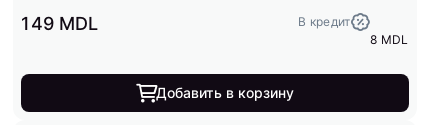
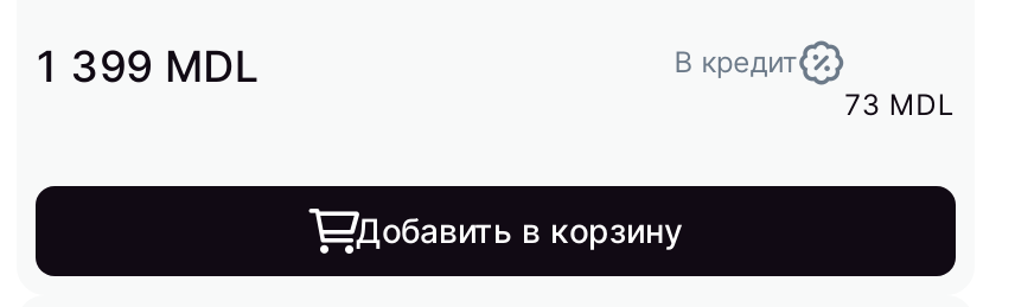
[21,13,99,34] 149 MDL -> [37,41,258,91] 1 399 MDL
[370,32,409,47] 8 MDL -> [844,87,955,122] 73 MDL

